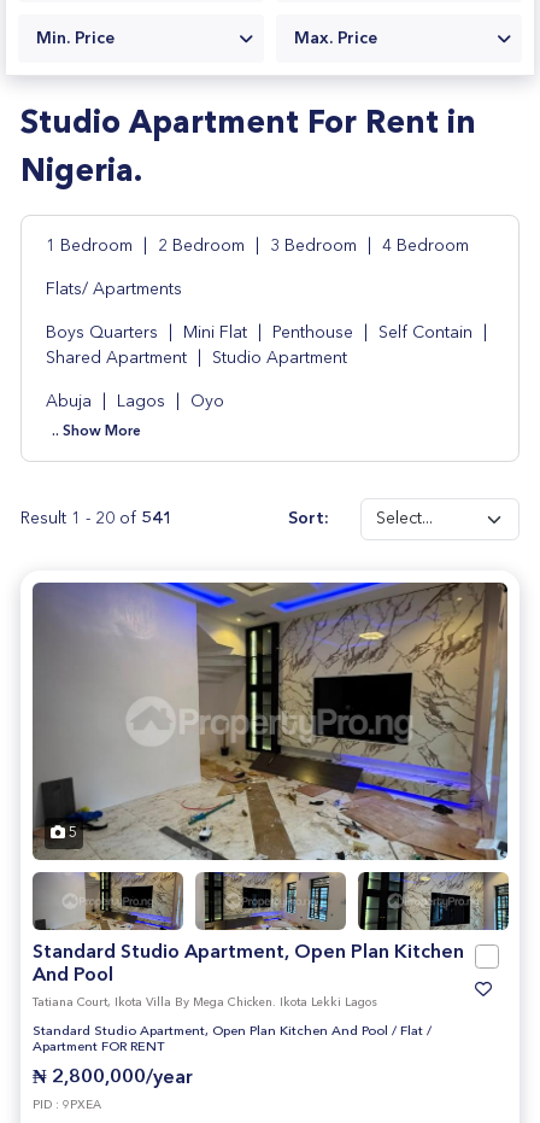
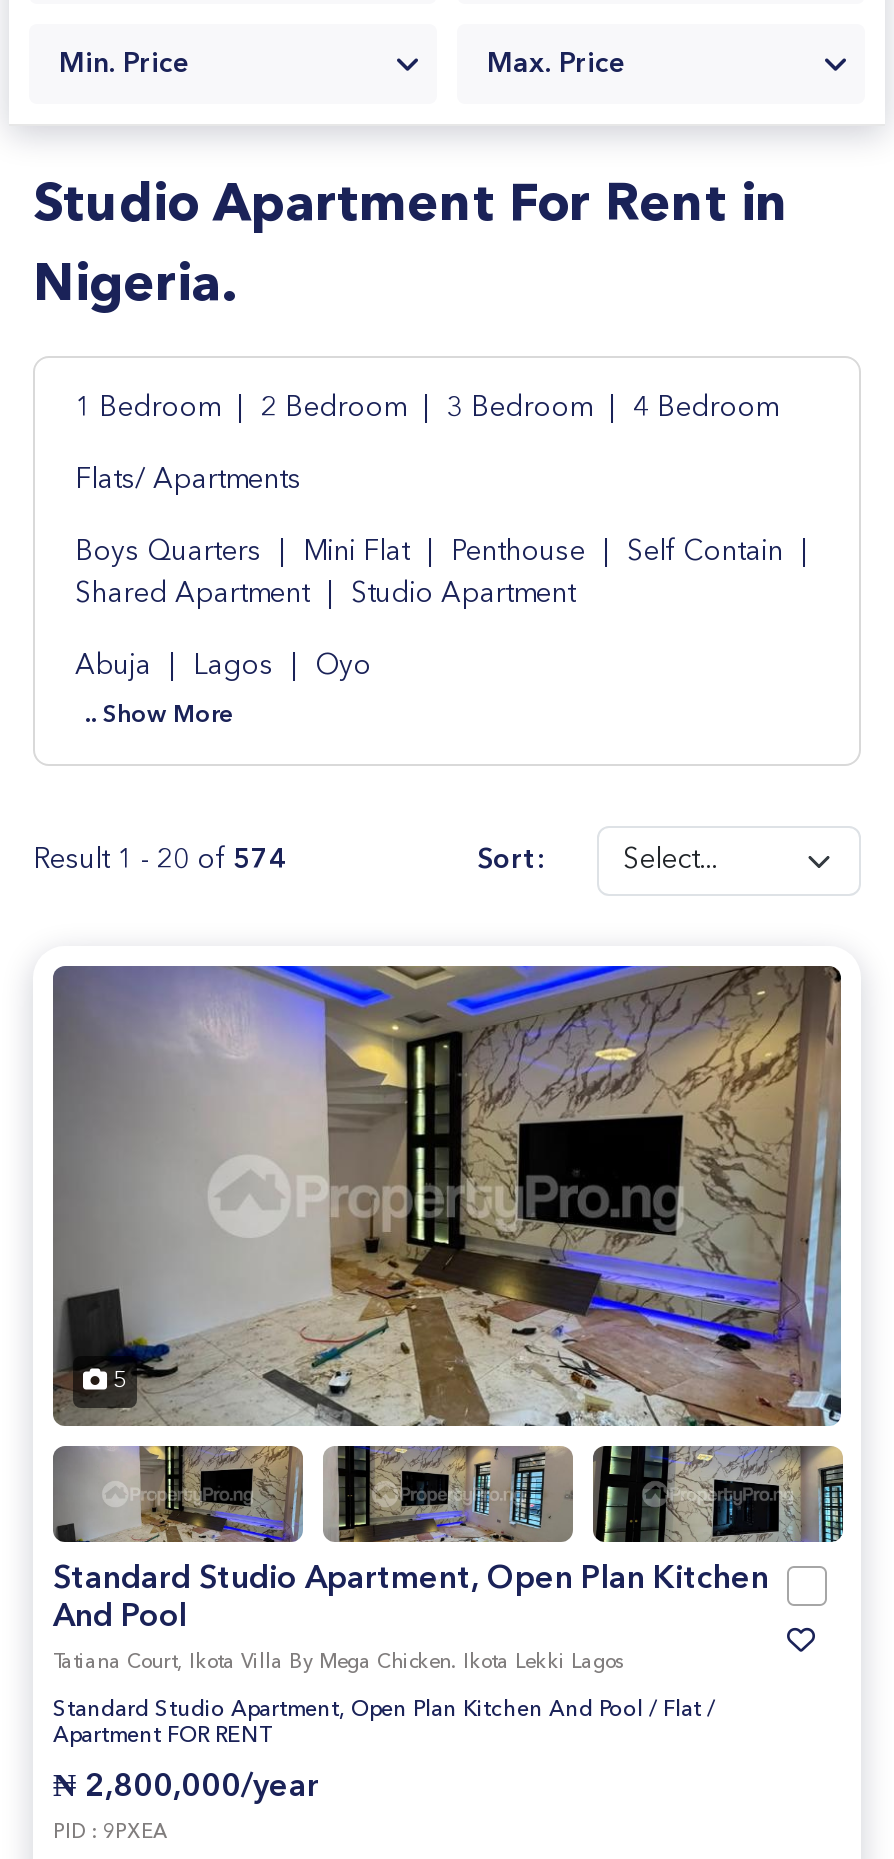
[20,510,174,527] Result 1 - 20 of 541 -> [33,846,287,874] Result 1 - 20 of 574

